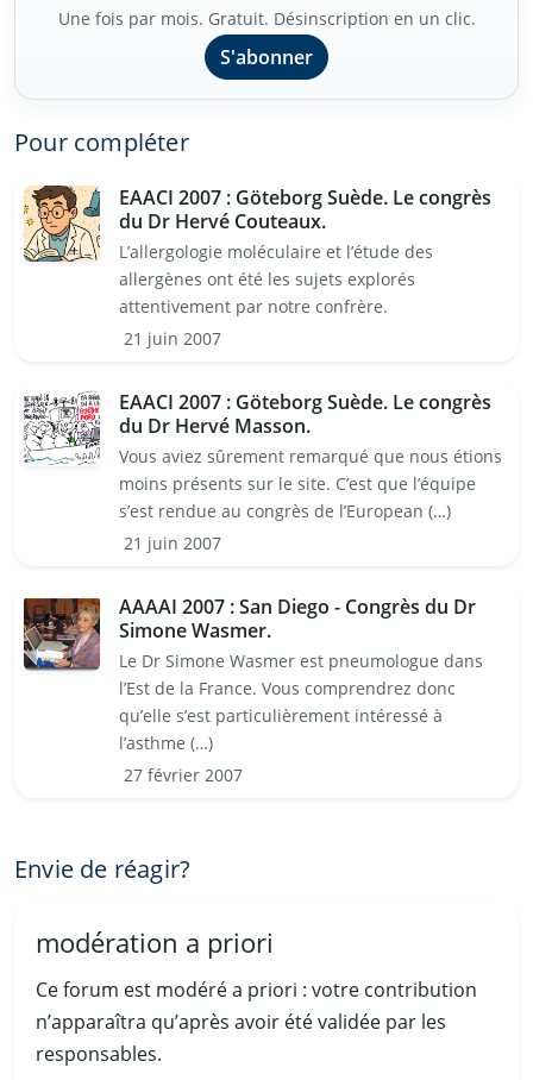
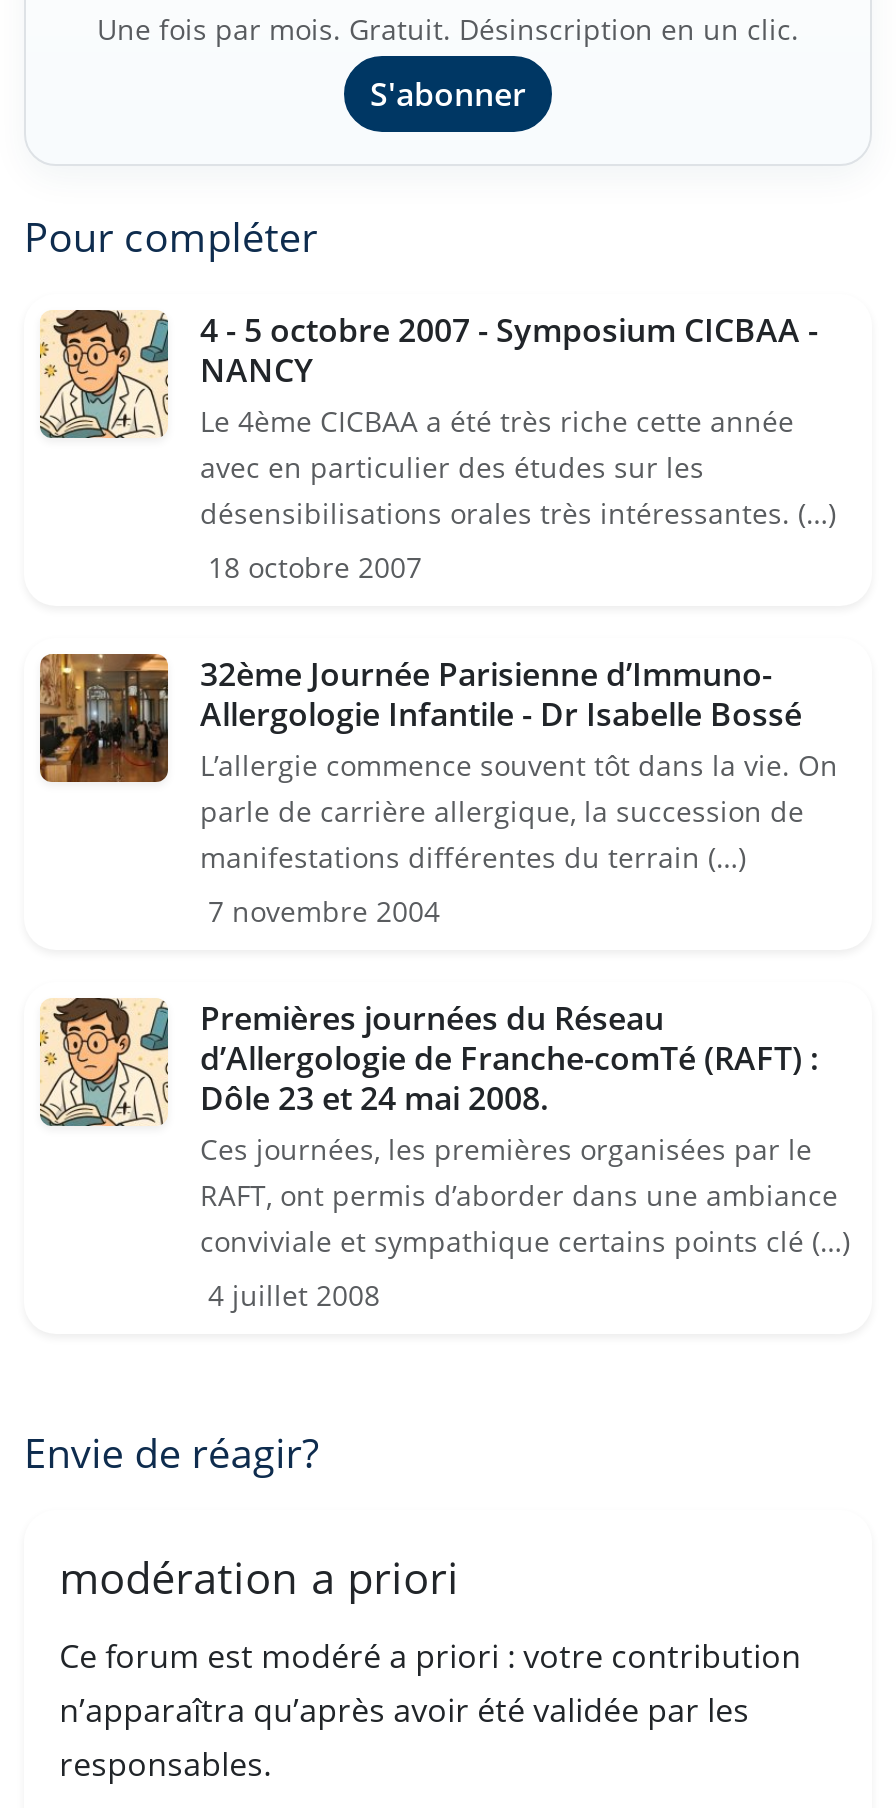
[119,184,491,350] EAACI 2007 : Göteborg Suède. Le congrès | du Dr Hervé Couteaux. | L’allergologie moléculaire et l’étude des | allergènes ont été les sujets explorés | attentivement par notre confrère. | 21 juin 2007 -> [200,308,836,586] 4 - 5 octobre 2007 - Symposium CICBAA - | NANCY | Le 4ème CICBAA a été très riche cette année | avec en particulier des études sur les | désensibilisations orales très intéressantes. (…) | 18 octobre 2007
[24,389,502,554] [image] | EAACI 2007 : Göteborg Suède. Le congrès | du Dr Hervé Masson. | Vous aviez sûrement remarqué que nous étions | moins présents sur le site. C’est que l’équipe | s’est rendue au congrès de l’European (…) | 21 juin 2007 -> [38,652,838,930] [image] | 32ème Journée Parisienne d’Immuno- | Allergologie Infantile - Dr Isabelle Bossé | L’allergie commence souvent tôt dans la vie. On | parle de carrière allergique, la succession de | manifestations différentes du terrain (…) | 7 novembre 2004
[23,594,483,786] [image] | AAAAI 2007 : San Diego - Congrès du Dr | Simone Wasmer. | Le Dr Simone Wasmer est pneumologue dans | l’Est de la France. Vous comprendrez donc | qu’elle s’est particulièrement intéressé à | l’asthme (…) | 27 février 2007 -> [38,996,850,1314] [image] | Premières journées du Réseau | d’Allergologie de Franche-comTé (RAFT) : | Dôle 23 et 24 mai 2008. | Ces journées, les premières organisées par le | RAFT, ont permis d’aborder dans une ambiance | conviviale et sympathique certains points clé (…) | 4 juillet 2008

